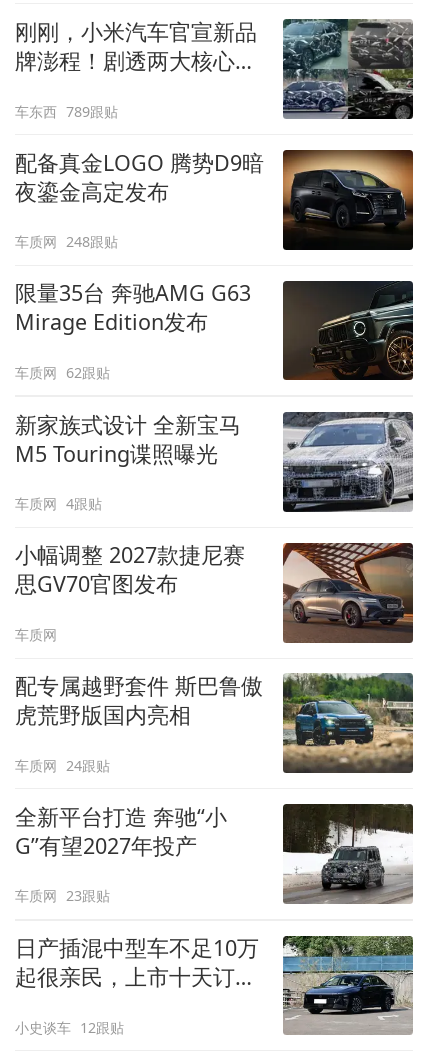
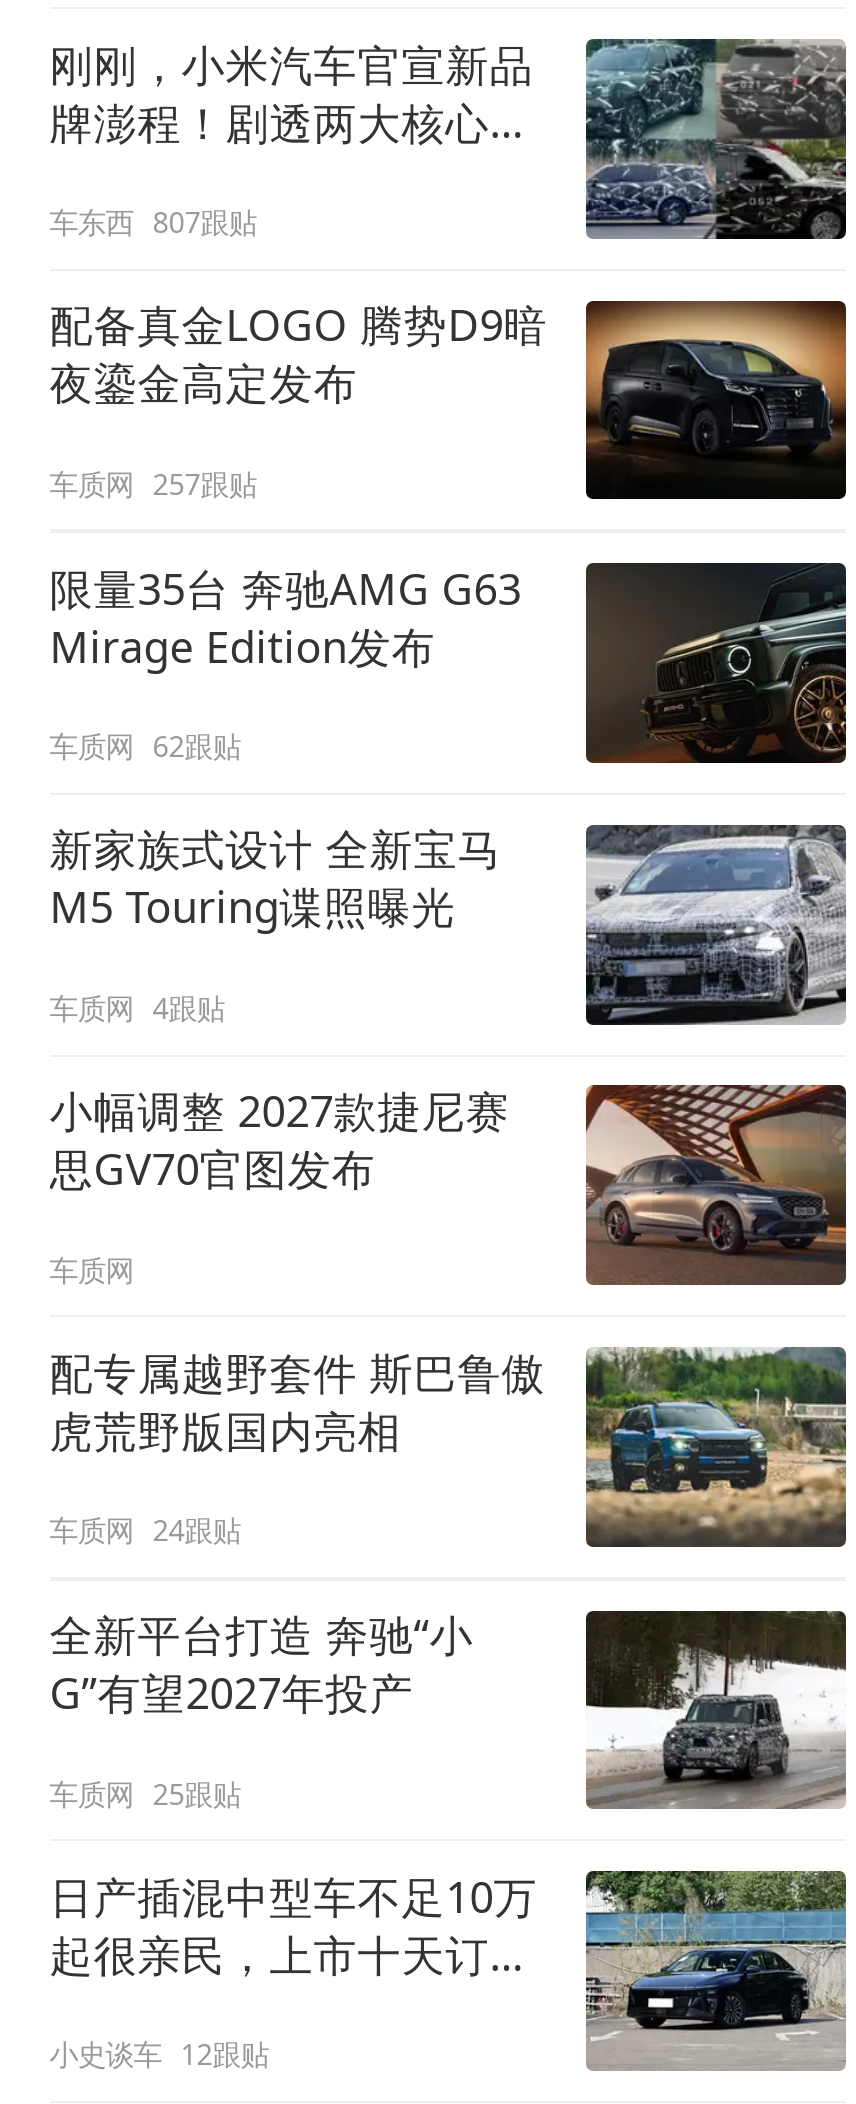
[15,101,118,120] 车东西 789跟贴 -> [49,203,257,241] 车东西 807跟贴
[15,232,118,251] 车质网 248跟贴 -> [49,464,257,502] 车质网 257跟贴
[15,886,110,905] 车质网 23跟贴 -> [49,1774,241,1812] 车质网 25跟贴

